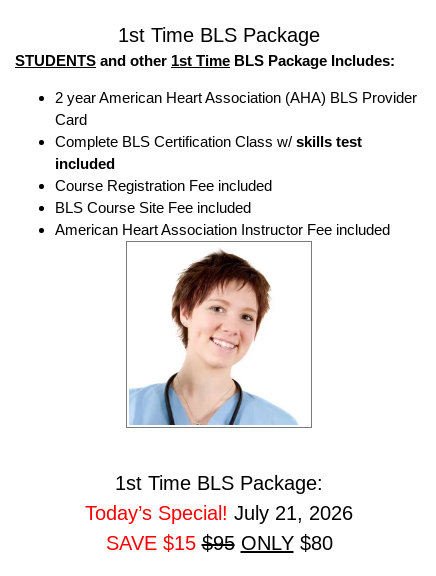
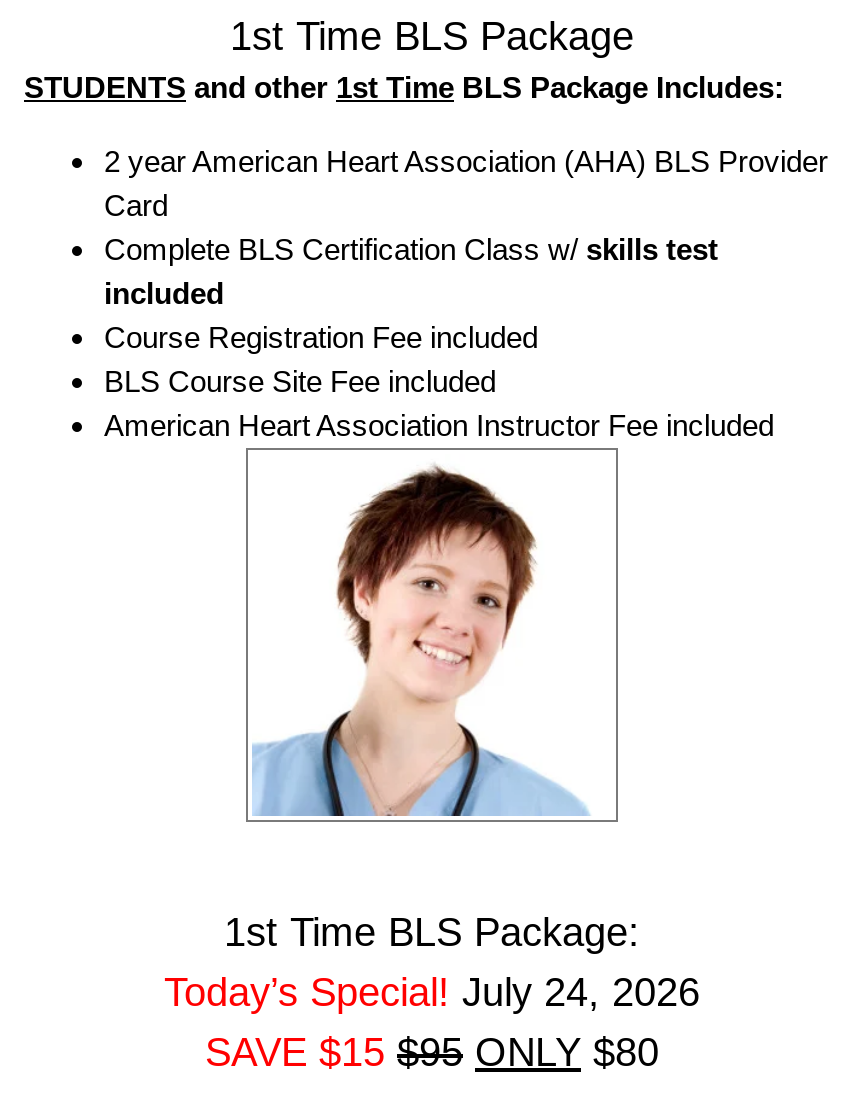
[85,502,353,524] Today’s Special! July 21, 2026 -> [164,970,700,1014] Today’s Special! July 24, 2026

